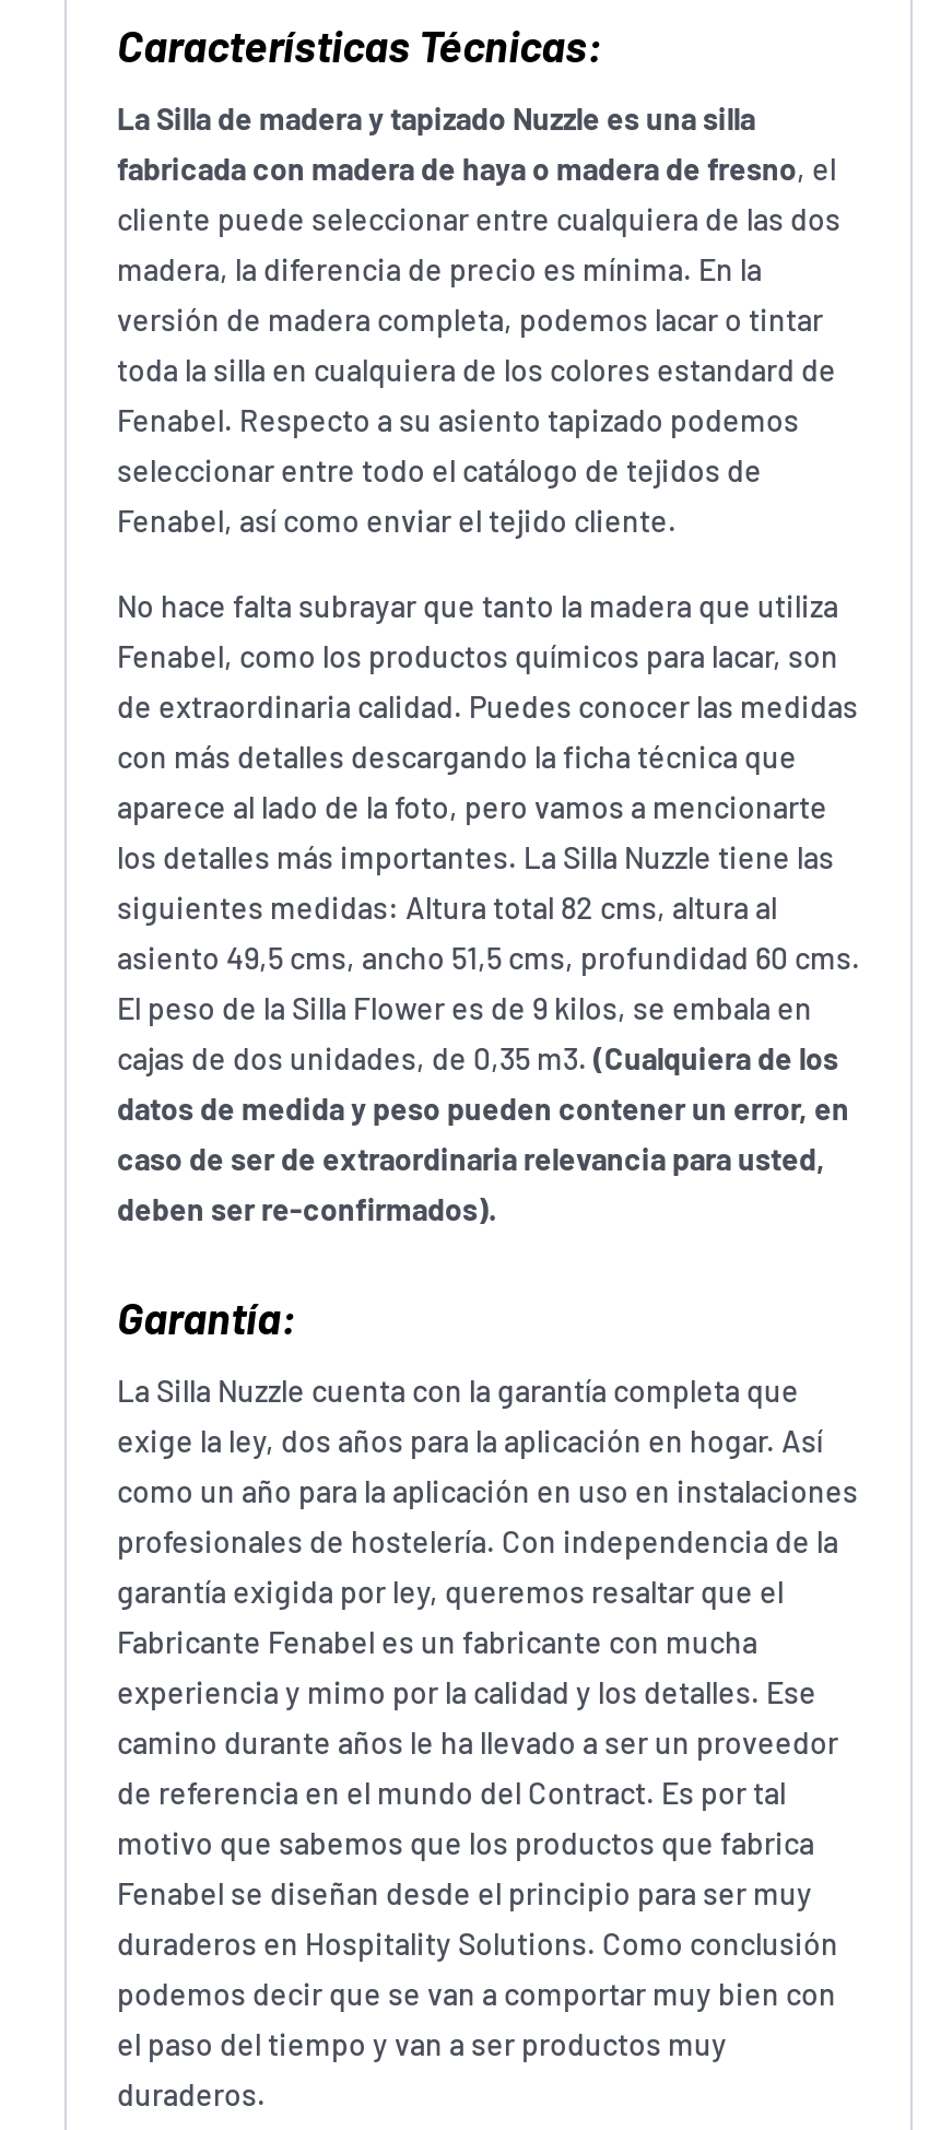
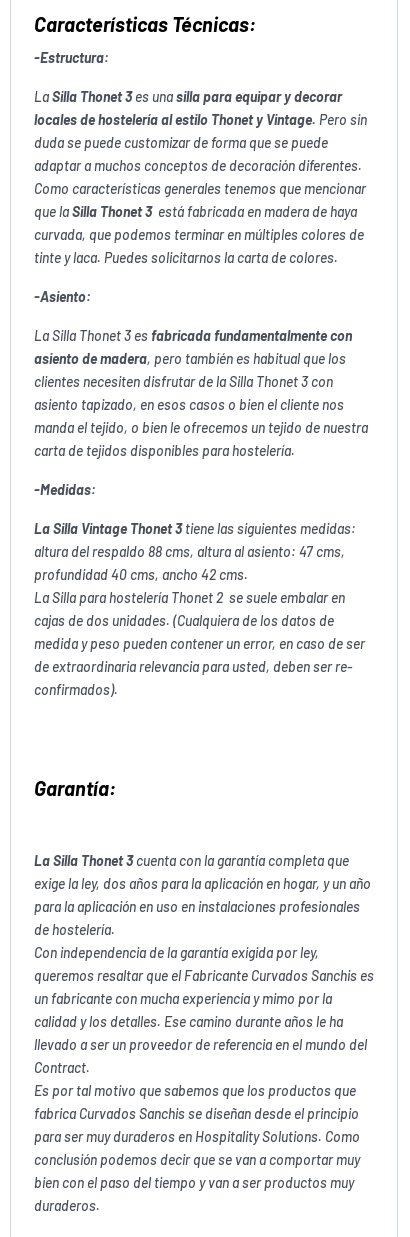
[117,99,860,1226] La Silla de madera y tapizado Nuzzle es una silla | fabricada con madera de haya o madera de fresno, el | cliente puede seleccionar entre cualquiera de las dos | madera, la diferencia de precio es mínima. En la | versión de madera completa, podemos lacar o tintar | toda la silla en cualquiera de los colores estandard de | Fenabel. Respecto a su asiento tapizado podemos | seleccionar entre todo el catálogo de tejidos de | Fenabel, así como enviar el tejido cliente. | No hace falta subrayar que tanto la madera que utiliza | Fenabel, como los productos químicos para lacar, son | de extraordinaria calidad. Puedes conocer las medidas | con más detalles descargando la ficha técnica que | aparece al lado de la foto, pero vamos a mencionarte | los detalles más importantes. La Silla Nuzzle tiene las | siguientes medidas: Altura total 82 cms, altura al | asiento 49,5 cms, ancho 51,5 cms, profundidad 60 cms. | El peso de la Silla Flower es de 9 kilos, se embala en | cajas de dos unidades, de 0,35 m3. (Cualquiera de los | datos de medida y peso pueden contener un error, en | caso de ser de extraordinaria relevancia para usted, | deben ser re-confirmados). -> [34,49,368,698] -Estructura: | La Silla Thonet 3 es una silla para equipar y decorar | locales de hostelería al estilo Thonet y Vintage. Pero sin | duda se puede customizar de forma que se puede | adaptar a muchos conceptos de decoración diferentes. | Como características generales tenemos que mencionar | que la Silla Thonet 3 está fabricada en madera de haya | curvada, que podemos terminar en múltiples colores de | tinte y laca. Puedes solicitarnos la carta de colores. | -Asiento: | La Silla Thonet 3 es fabricada fundamentalmente con | asiento de madera, pero también es habitual que los | clientes necesiten disfrutar de la Silla Thonet 3 con | asiento tapizado, en esos casos o bien el cliente nos | manda el tejido, o bien le ofrecemos un tejido de nuestra | carta de tejidos disponibles para hostelería. | -Medidas: | La Silla Vintage Thonet 3 tiene las siguientes medidas: | altura del respaldo 88 cms, altura al asiento: 47 cms, | profundidad 40 cms, ancho 42 cms. | La Silla para hostelería Thonet 2 se suele embalar en | cajas de dos unidades. (Cualquiera de los datos de | medida y peso pueden contener un error, en caso de ser | de extraordinaria relevancia para usted, deben ser re- | confirmados).
[117,1371,858,2061] La Silla Nuzzle cuenta con la garantía completa que | exige la ley, dos años para la aplicación en hogar. Así | como un año para la aplicación en uso en instalaciones | profesionales de hostelería. Con independencia de la | garantía exigida por ley, queremos resaltar que el | Fabricante Fenabel es un fabricante con mucha | experiencia y mimo por la calidad y los detalles. Ese | camino durante años le ha llevado a ser un proveedor | de referencia en el mundo del Contract. Es por tal | motivo que sabemos que los productos que fabrica | Fenabel se diseñan desde el principio para ser muy | duraderos en Hospitality Solutions. Como conclusión | podemos decir que se van a comportar muy bien con | el paso del tiempo y van a ser productos muy -> [34,852,374,1191] La Silla Thonet 3 cuenta con la garantía completa que | exige la ley, dos años para la aplicación en hogar, y un año | para la aplicación en uso en instalaciones profesionales | de hostelería. | Con independencia de la garantía exigida por ley, | queremos resaltar que el Fabricante Curvados Sanchis es | un fabricante con mucha experiencia y mimo por la | calidad y los detalles. Ese camino durante años le ha | llevado a ser un proveedor de referencia en el mundo del | Contract. | Es por tal motivo que sabemos que los productos que | fabrica Curvados Sanchis se diseñan desde el principio | para ser muy duraderos en Hospitality Solutions. Como | conclusión podemos decir que se van a comportar muy | bien con el paso del tiempo y van a ser productos muy

